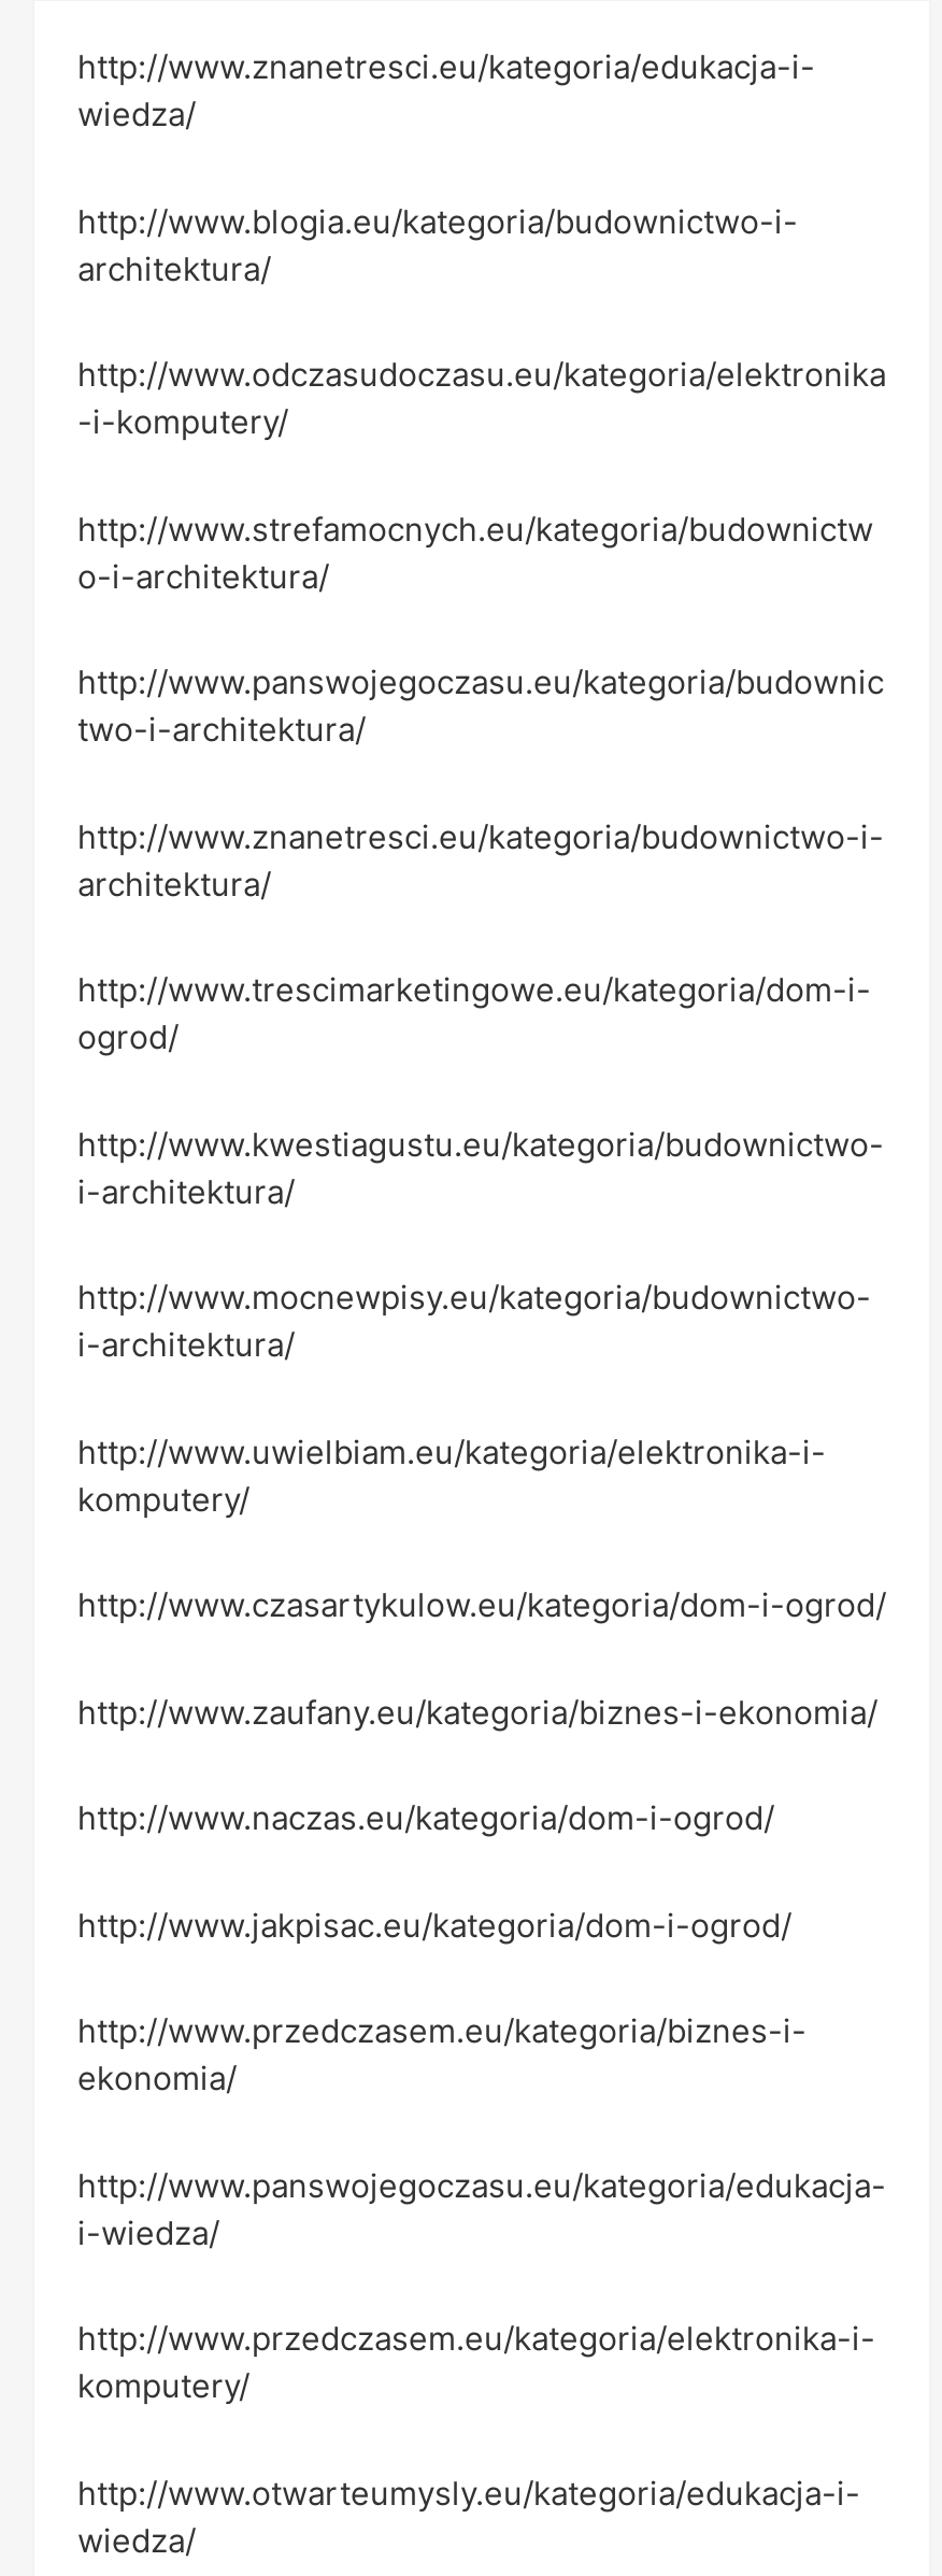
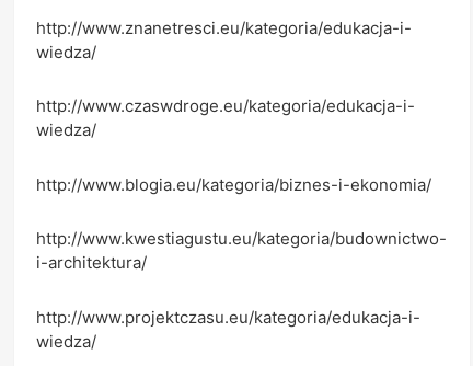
[77,200,886,1057] http://www.blogia.eu/kategoria/budownictwo-i- | architektura/ | http://www.odczasudoczasu.eu/kategoria/elektronika | -i-komputery/ | http://www.strefamocnych.eu/kategoria/budownictw | o-i-architektura/ | http://www.panswojegoczasu.eu/kategoria/budownic | two-i-architektura/ | http://www.znanetresci.eu/kategoria/budownictwo-i- | architektura/ | http://www.trescimarketingowe.eu/kategoria/dom-i- | ogrod/ -> [36,95,431,195] http://www.czaswdroge.eu/kategoria/edukacja-i- | wiedza/ | http://www.blogia.eu/kategoria/biznes-i-ekonomia/
[77,1277,886,2513] http://www.mocnewpisy.eu/kategoria/budownictwo- | i-architektura/ | http://www.uwielbiam.eu/kategoria/elektronika-i- | komputery/ | http://www.czasartykulow.eu/kategoria/dom-i-ogrod/ | http://www.zaufany.eu/kategoria/biznes-i-ekonomia/ | http://www.naczas.eu/kategoria/dom-i-ogrod/ | http://www.jakpisac.eu/kategoria/dom-i-ogrod/ | http://www.przedczasem.eu/kategoria/biznes-i- | ekonomia/ | http://www.panswojegoczasu.eu/kategoria/edukacja- | i-wiedza/ | http://www.przedczasem.eu/kategoria/elektronika-i- | komputery/ | http://www.otwarteumysly.eu/kategoria/edukacja-i- -> [36,306,420,327] http://www.projektczasu.eu/kategoria/edukacja-i-

